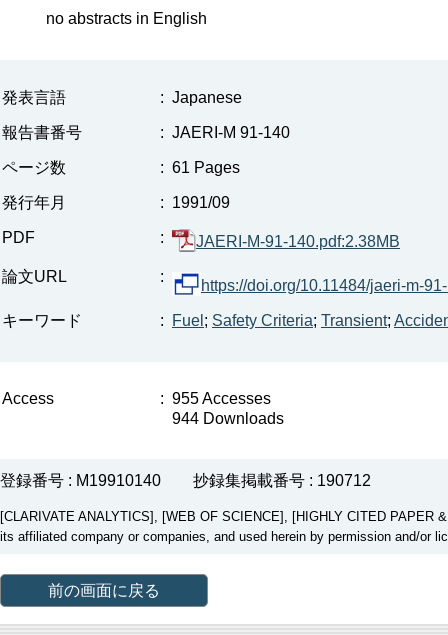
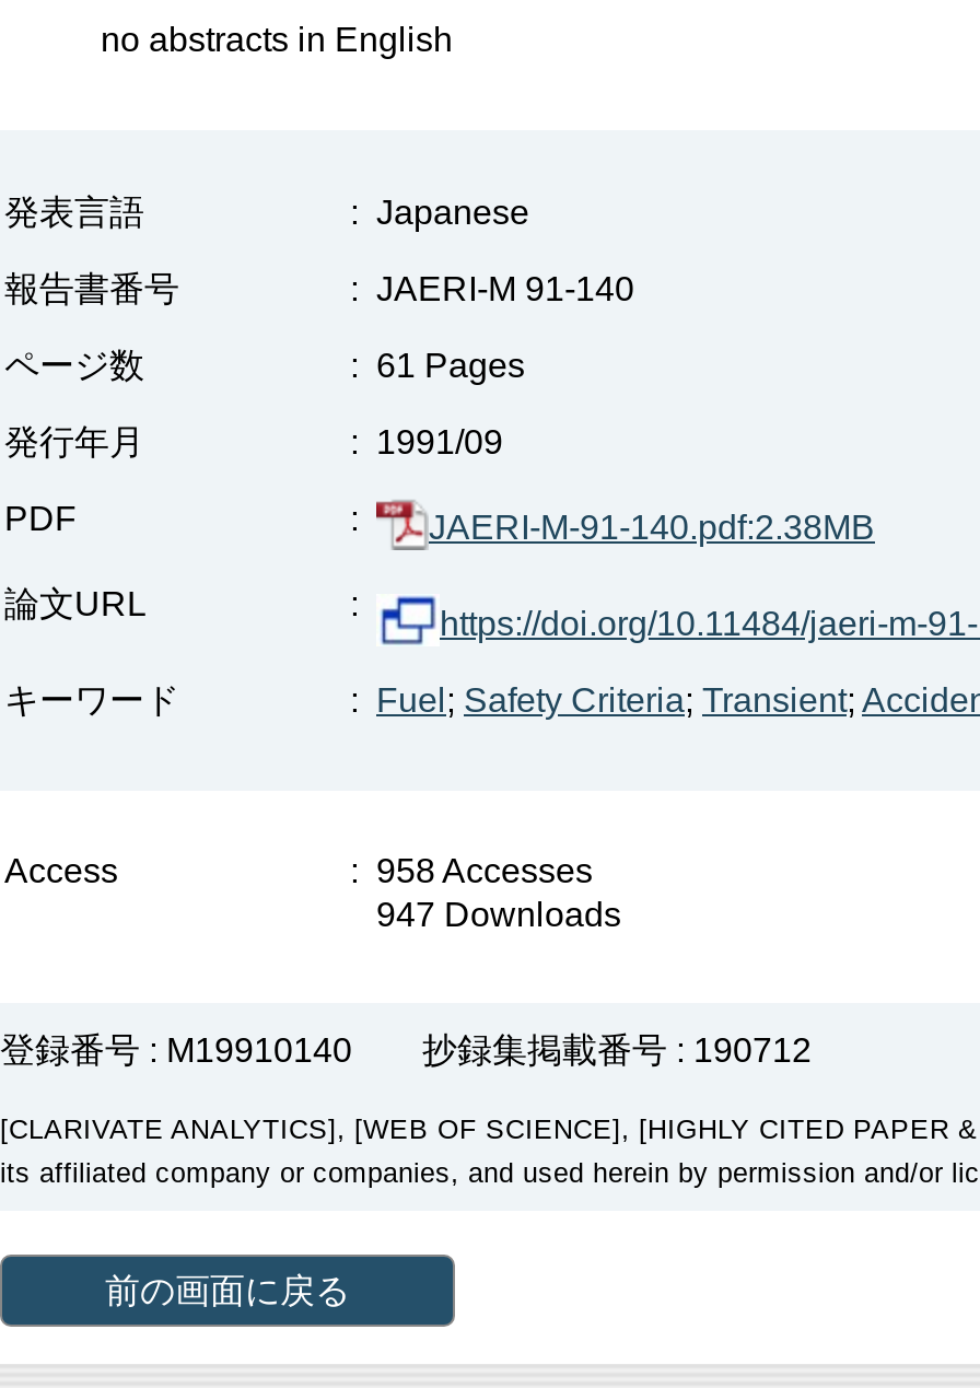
[160,390,271,407] : 955 Accesses -> [350,851,593,888] : 958 Accesses
[172,410,284,427] 944 Downloads -> [376,895,621,932] 947 Downloads

